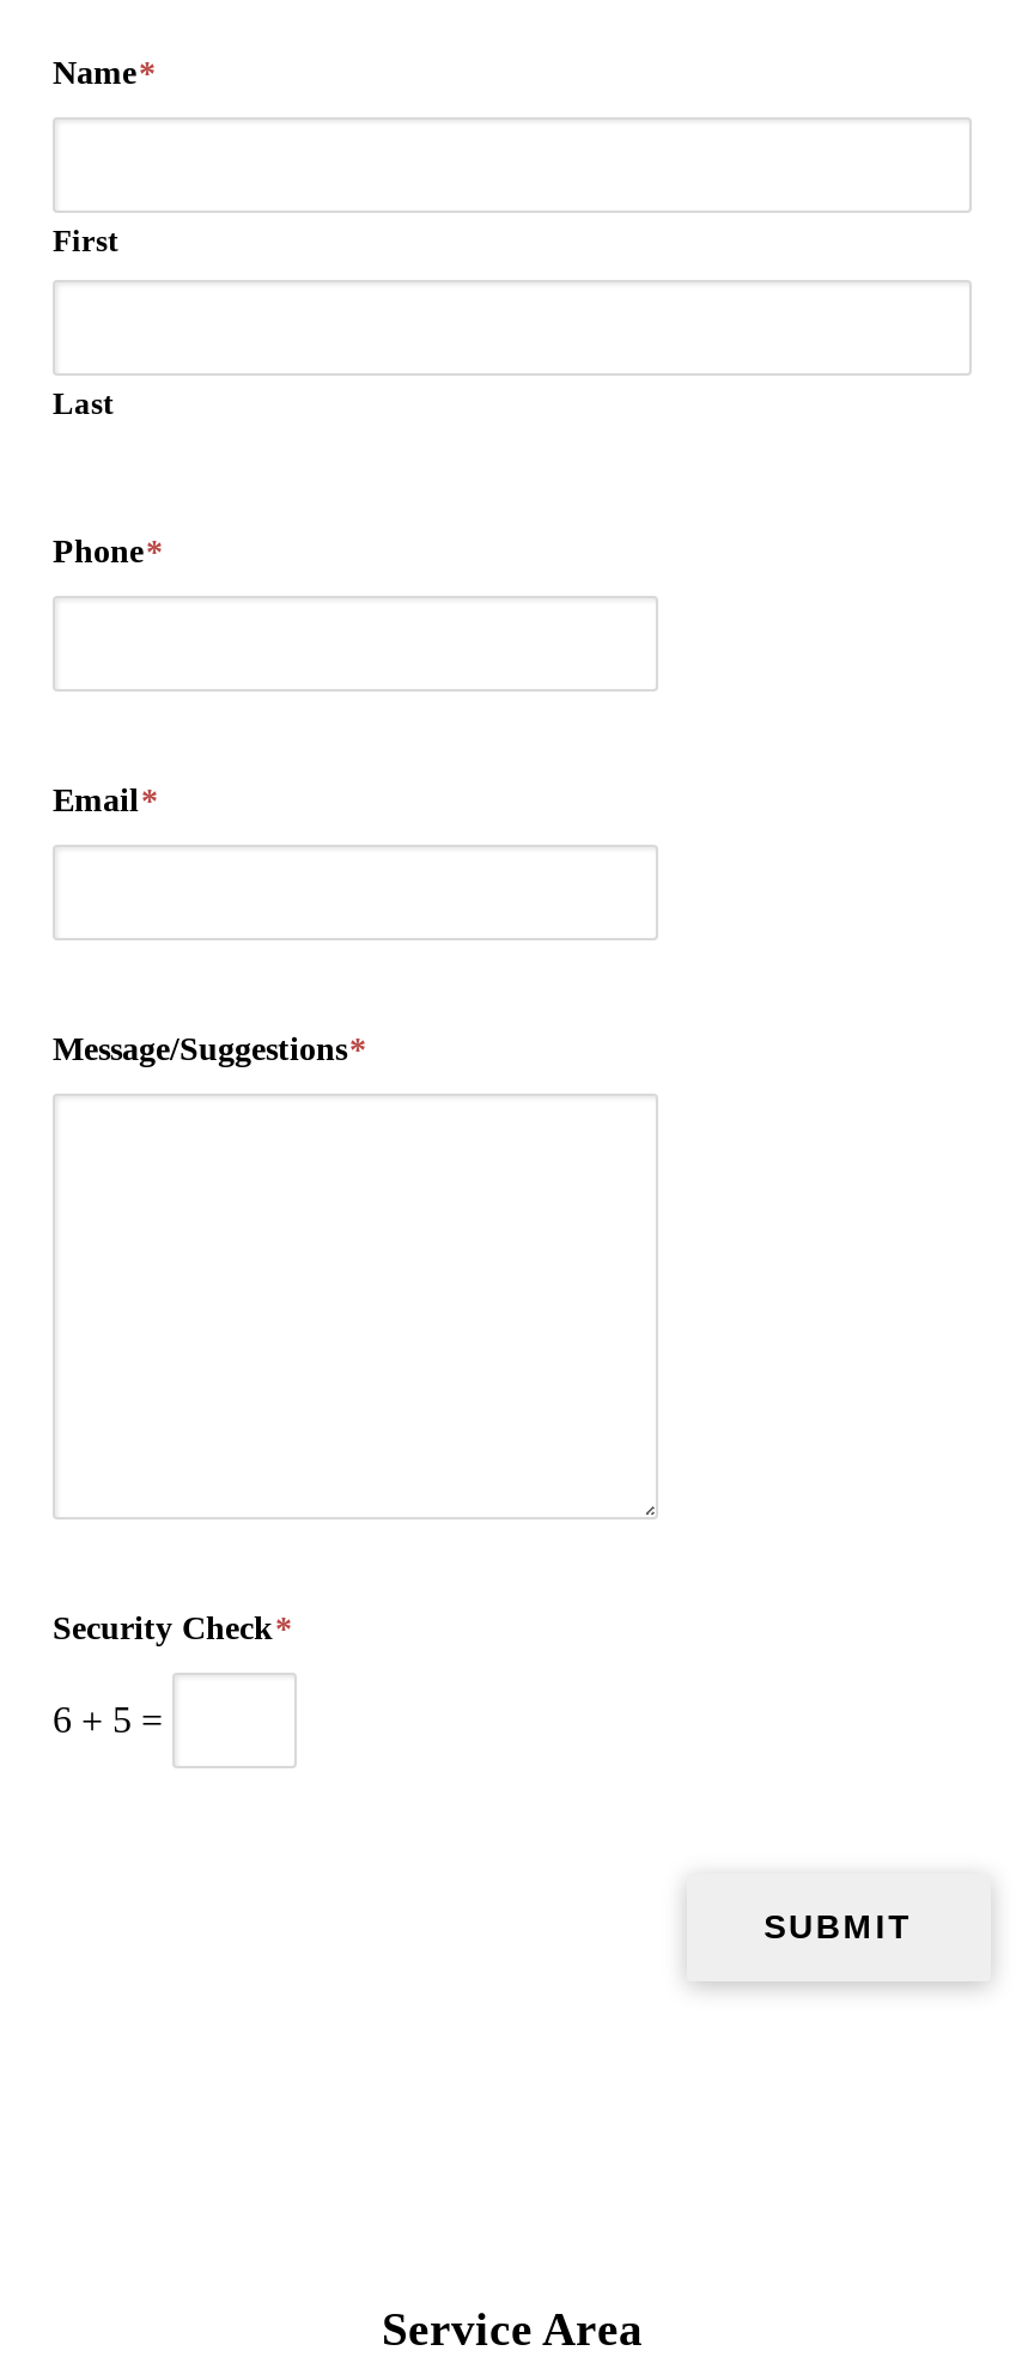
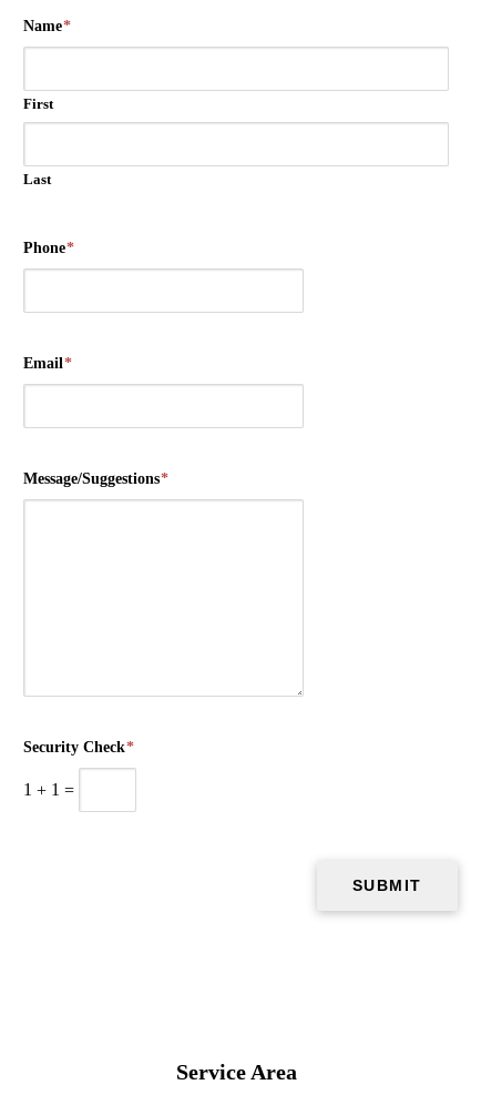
[53,1699,172,1740] 6 + 5 = -> [23,780,79,799] 1 + 1 =

